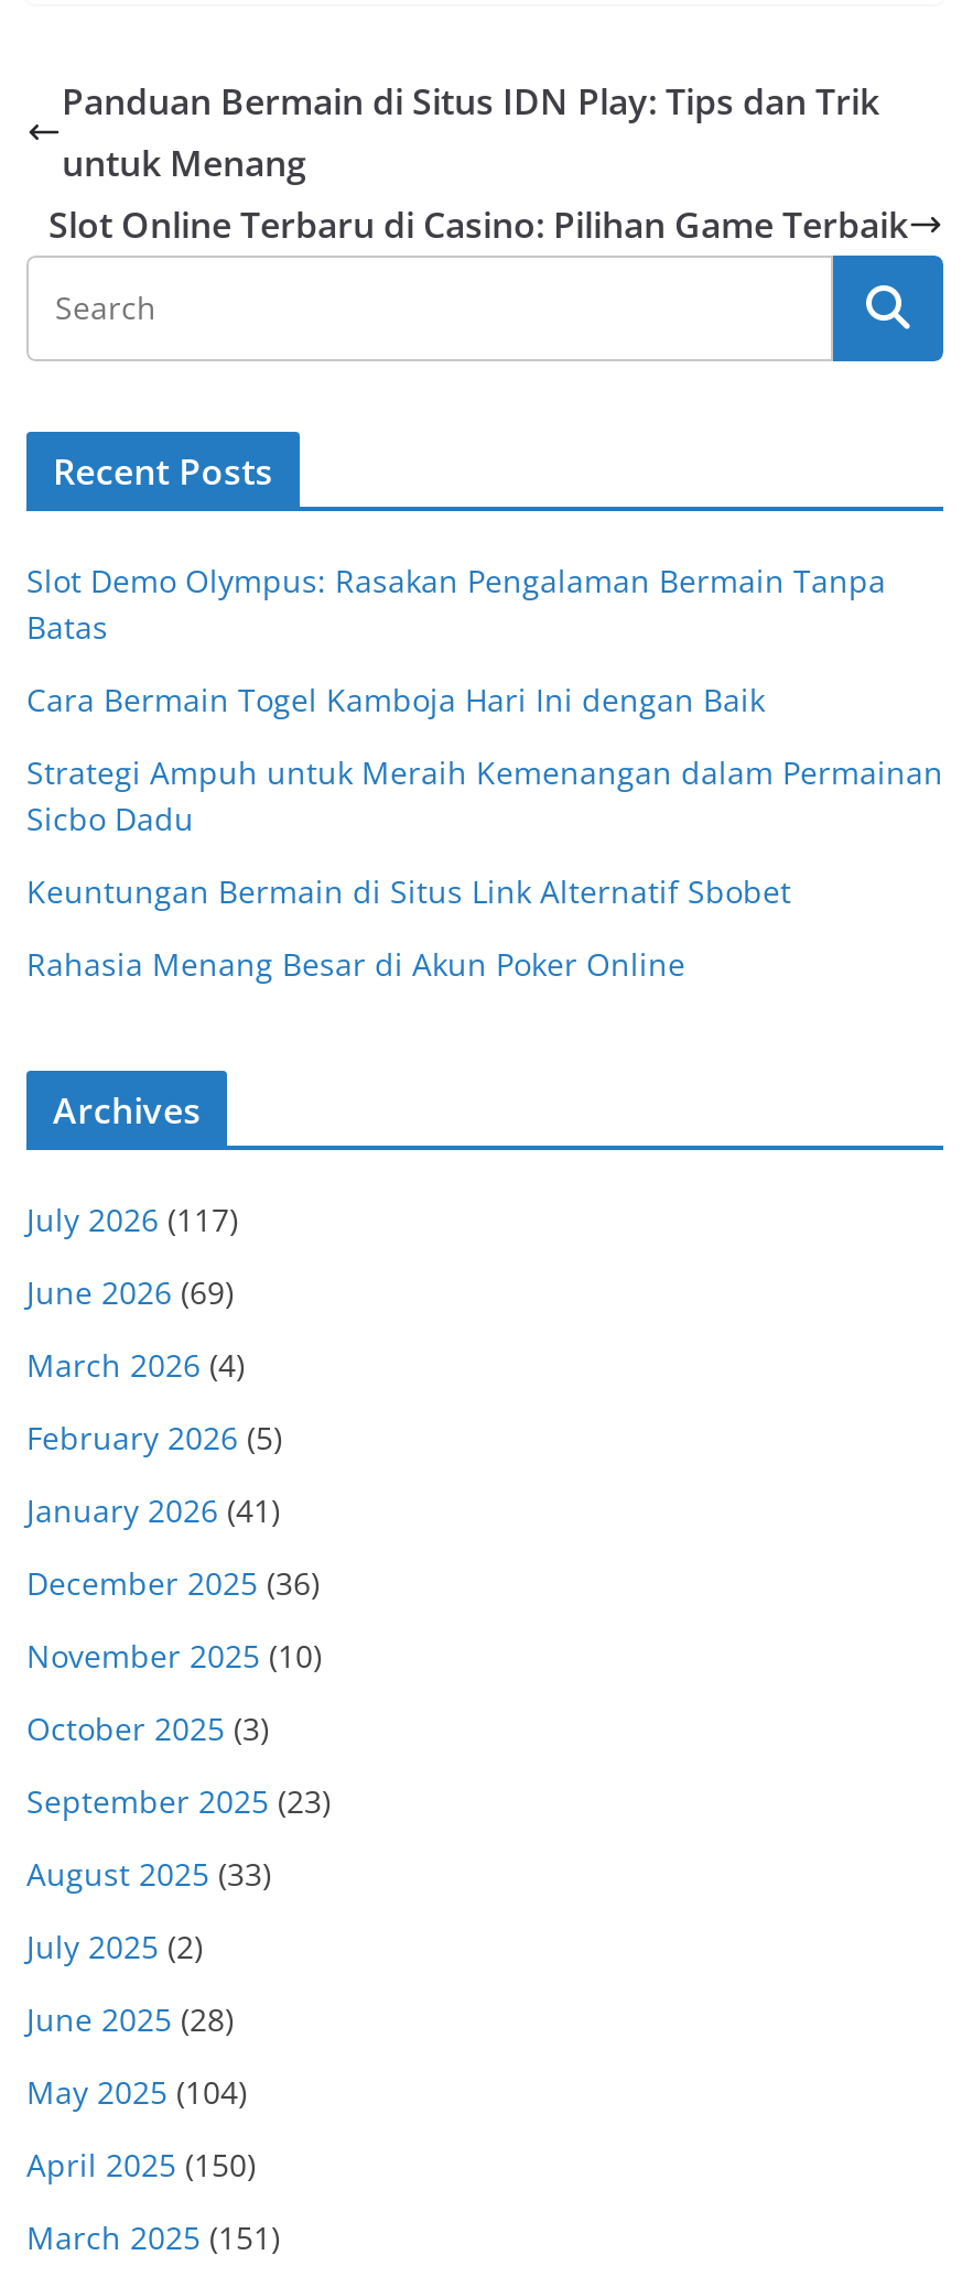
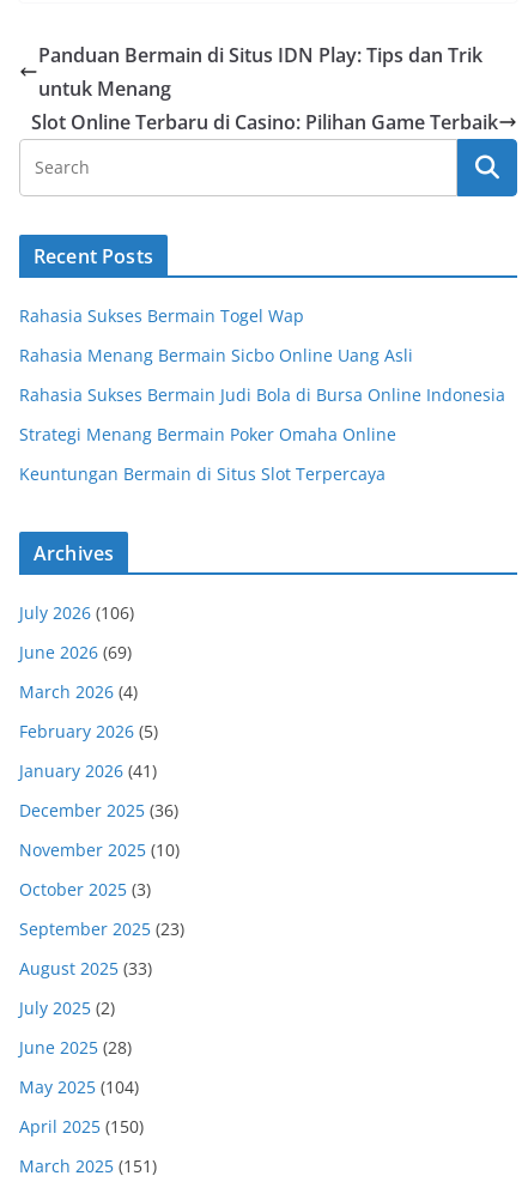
[26,560,886,648] Slot Demo Olympus: Rasakan Pengalaman Bermain Tanpa | Batas -> [19,304,304,327] Rahasia Sukses Bermain Togel Wap
[26,679,765,720] Cara Bermain Togel Kamboja Hari Ini dengan Baik -> [19,344,413,366] Rahasia Menang Bermain Sicbo Online Uang Asli
[26,751,943,839] Strategi Ampuh untuk Meraih Kemenangan dalam Permainan | Sicbo Dadu -> [19,383,505,406] Rahasia Sukses Bermain Judi Bola di Bursa Online Indonesia
[26,870,791,912] Keuntungan Bermain di Situs Link Alternatif Sbobet -> [19,423,396,445] Strategi Menang Bermain Poker Omaha Online
[26,943,685,985] Rahasia Menang Besar di Akun Poker Online -> [19,462,386,485] Keuntungan Bermain di Situs Slot Terpercaya
[26,1199,238,1240] July 2026 (117) -> [19,601,134,624] July 2026 (106)

